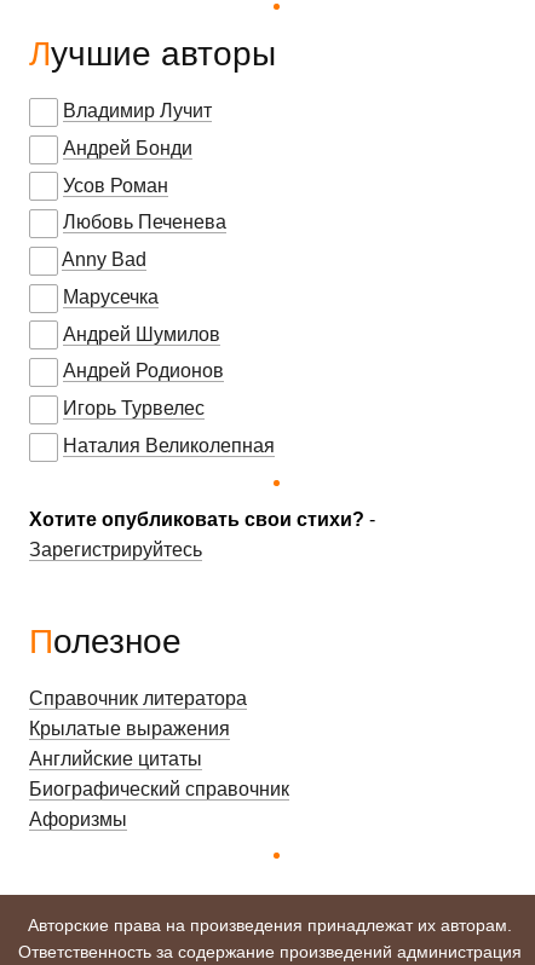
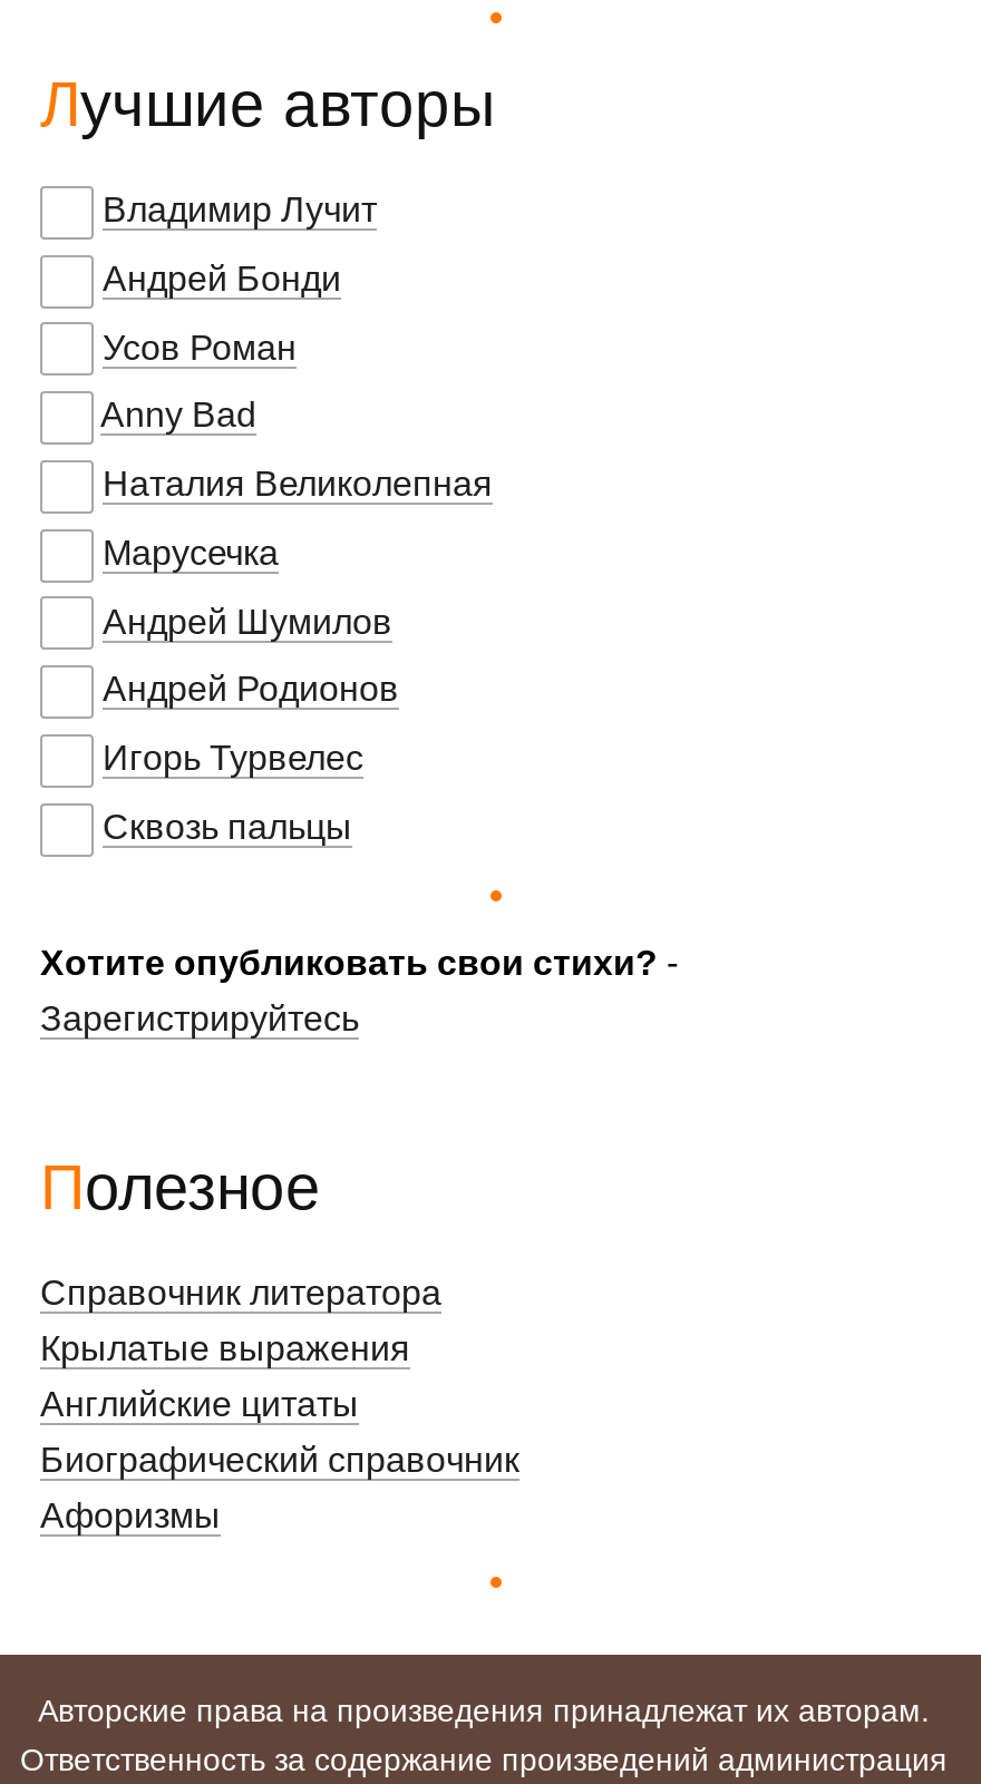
[63,212,226,233] Любовь Печенева -> none
moved [62,249,146,270] -> [100,396,256,434]: Anny Bad
none -> [103,808,352,846] Сквозь пальцы
moved [63,435,275,456] -> [103,465,493,503]: Наталия Великолепная

